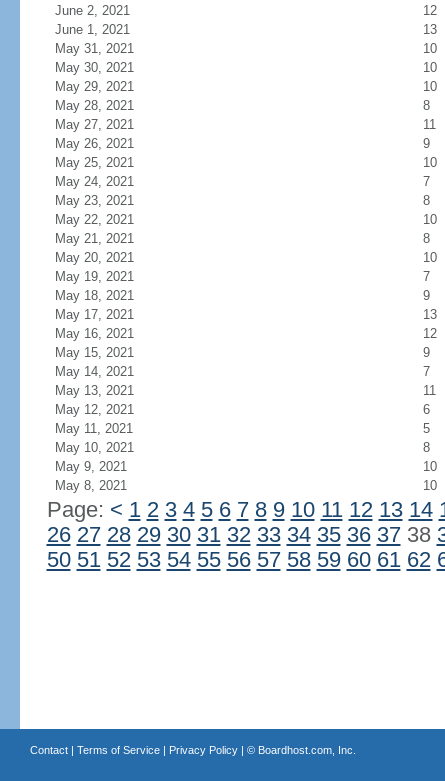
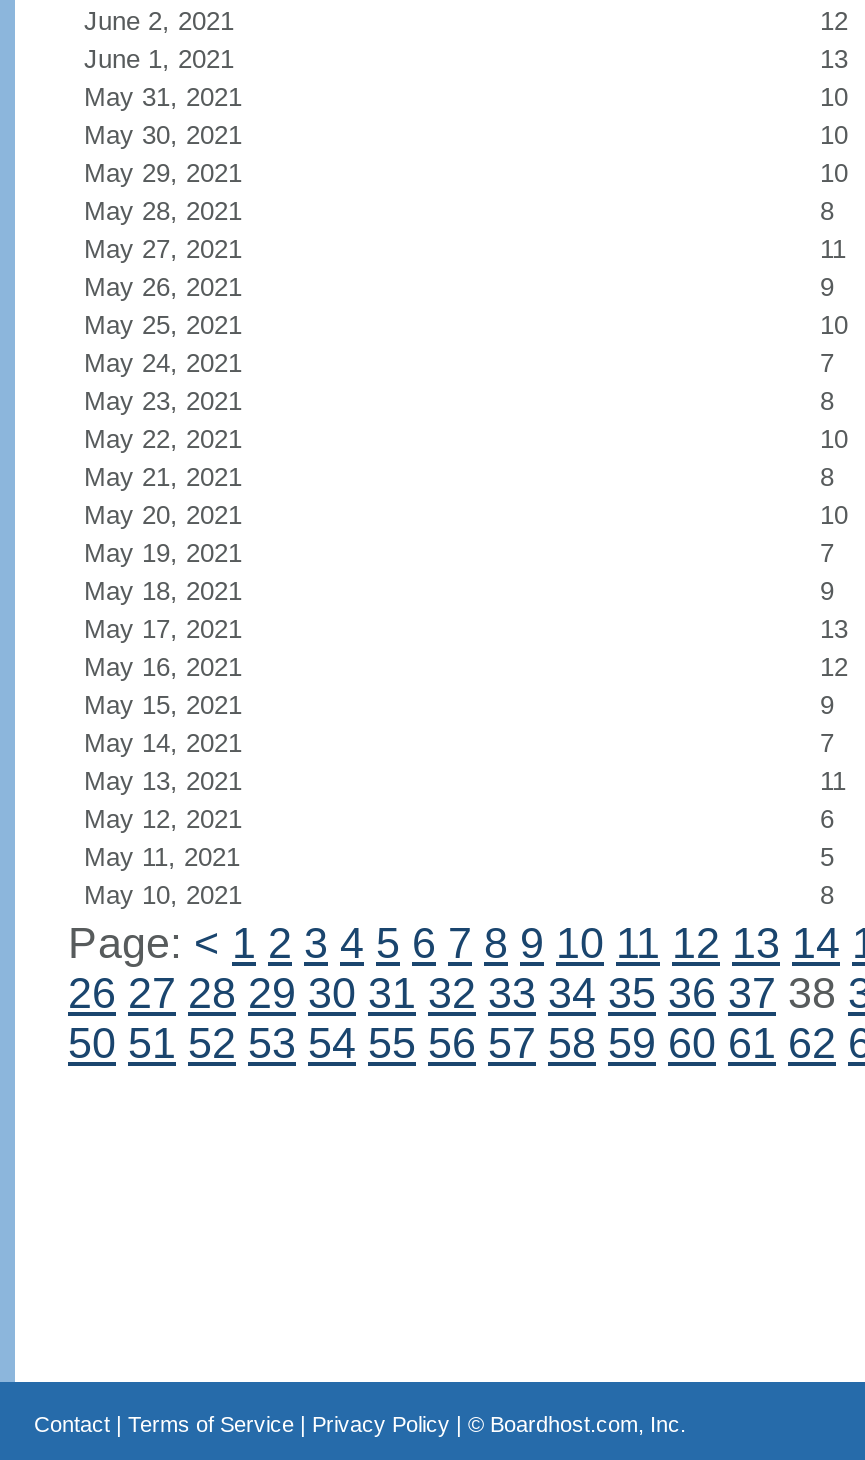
[54,459,436,493] May 9, 2021 | 10 | May 8, 2021 | 10 -> none

